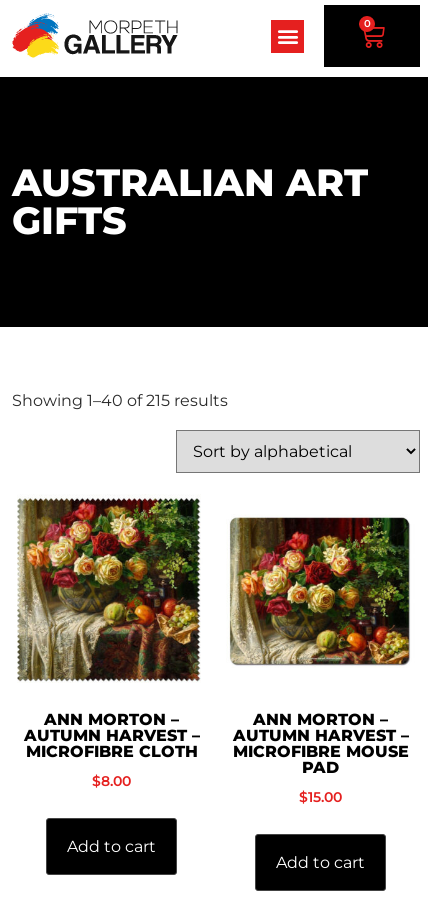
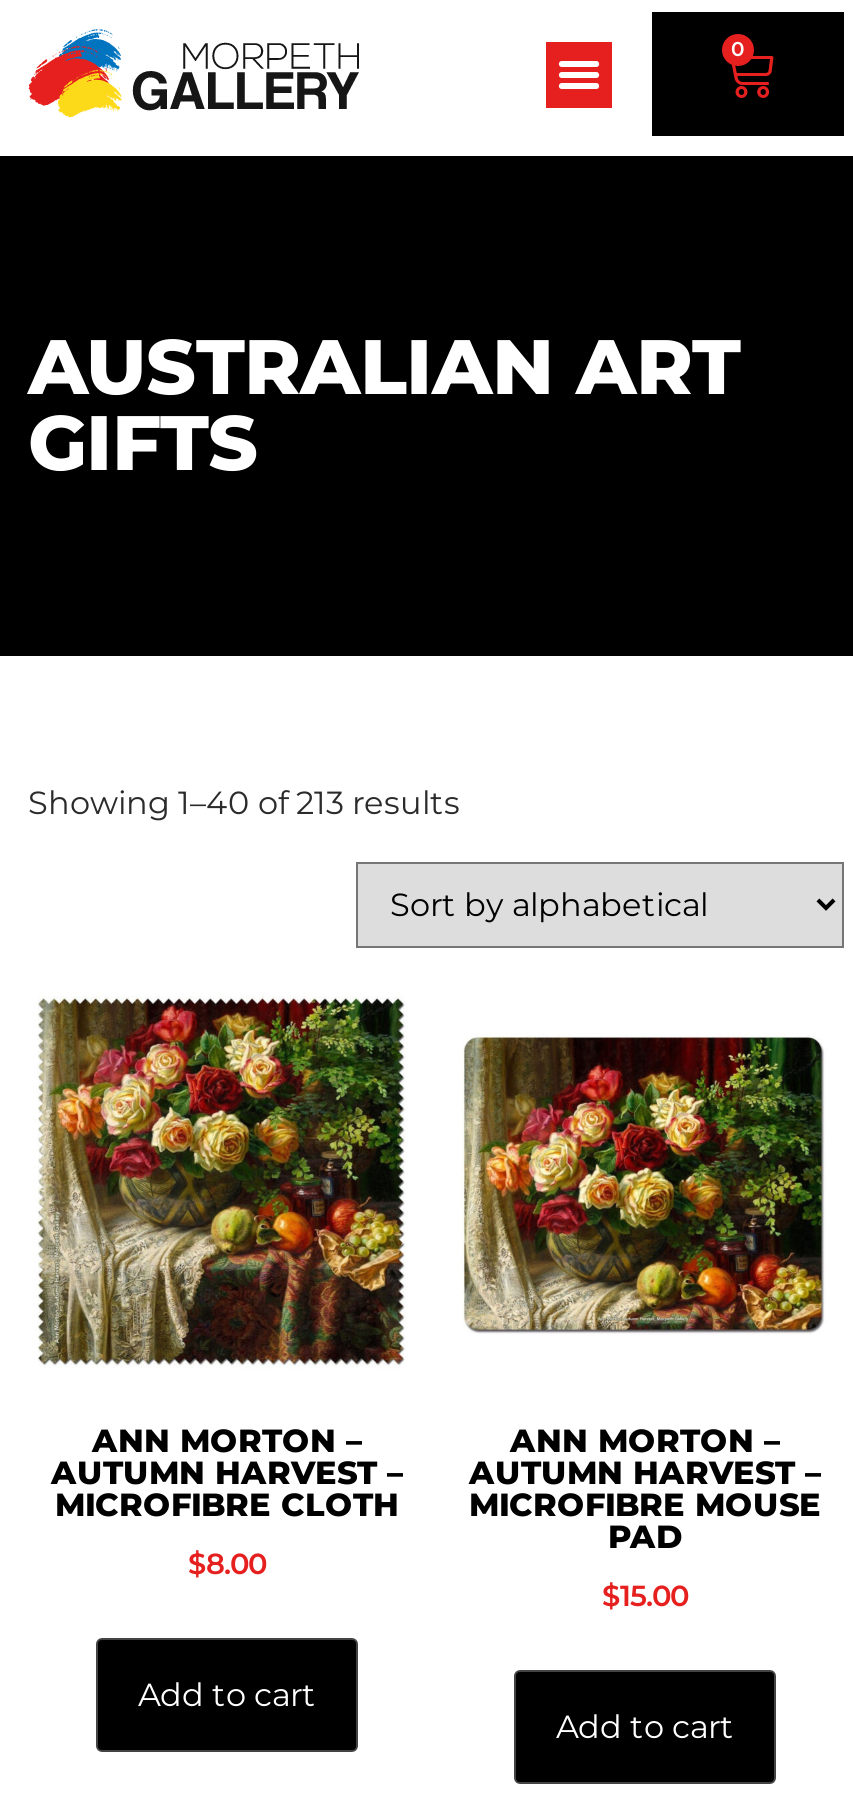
[12,391,228,410] Showing 1–40 of 215 results -> [28,784,460,822] Showing 1–40 of 213 results

